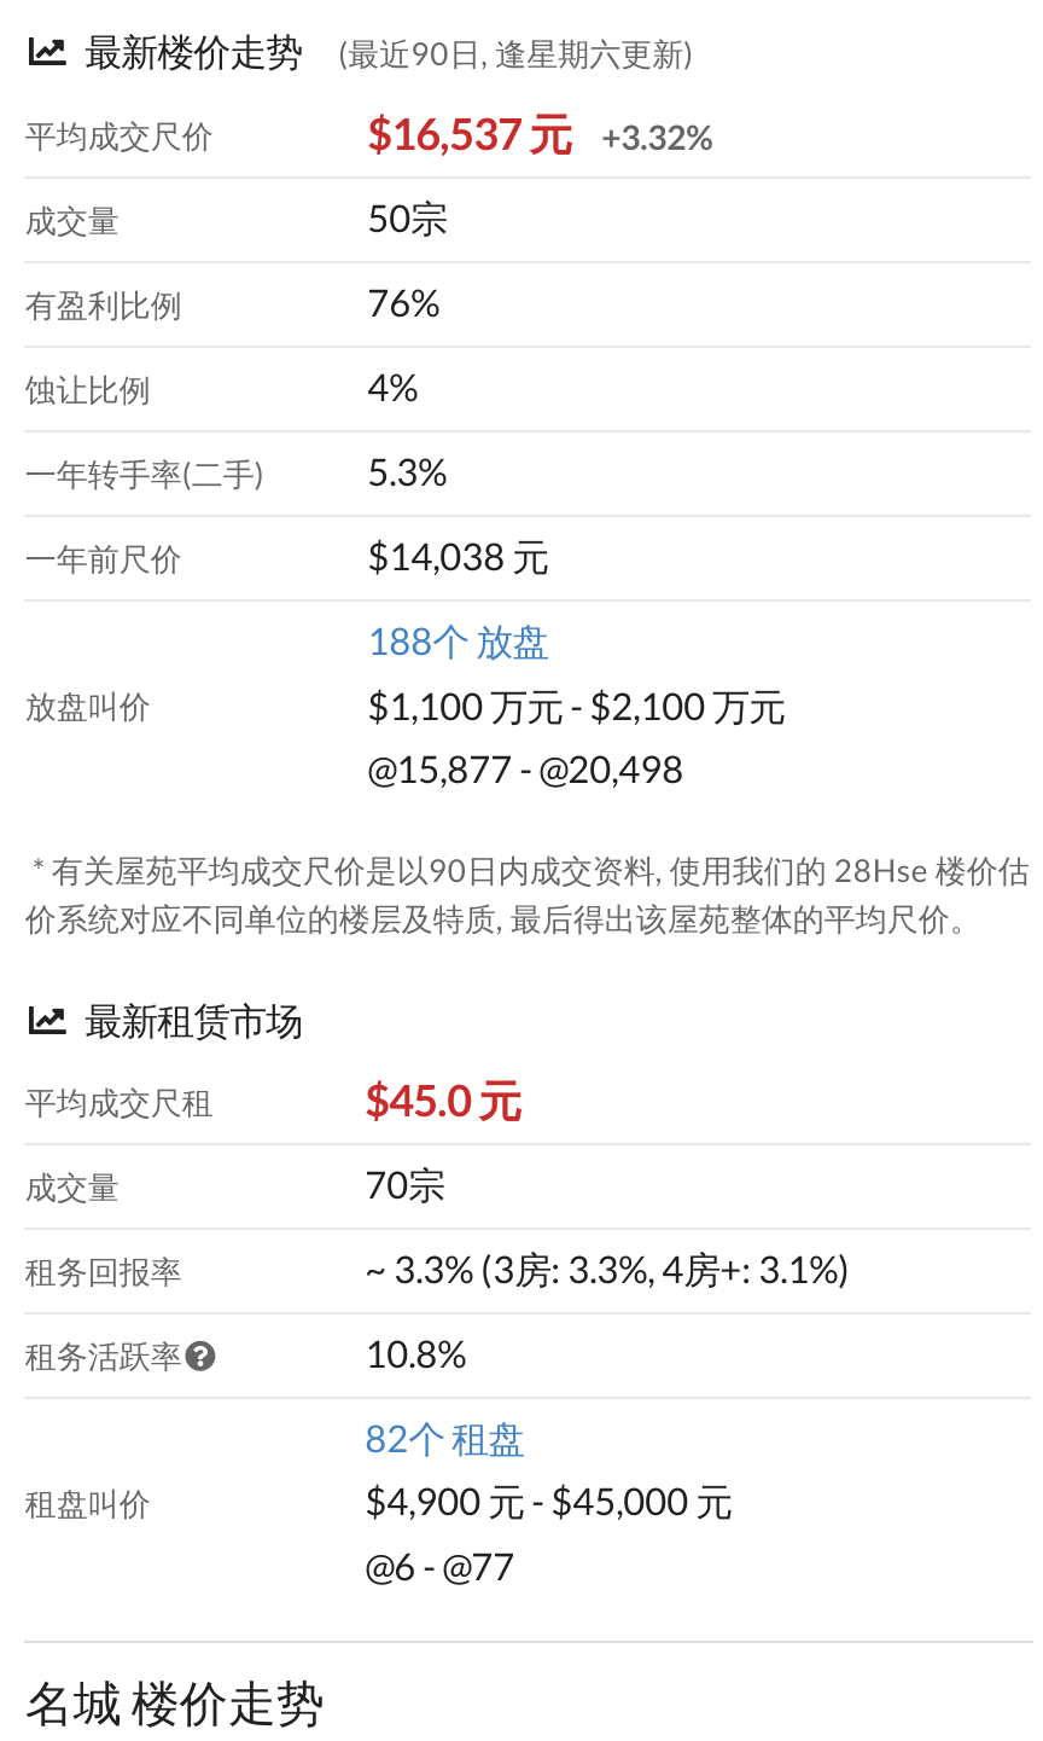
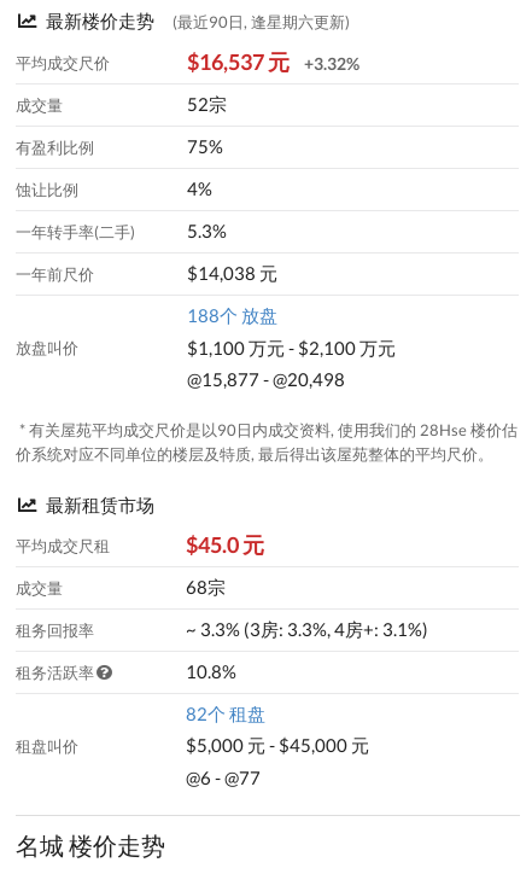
[367,196,447,239] 50宗 -> [187,93,227,115] 52宗
[367,281,440,324] 76% -> [187,135,223,157] 75%
[365,1162,445,1205] 70宗 -> [186,576,226,597] 68宗
[365,1480,732,1523] $4,900 元 - $45,000 元 -> [186,734,369,756] $5,000 元 - $45,000 元

